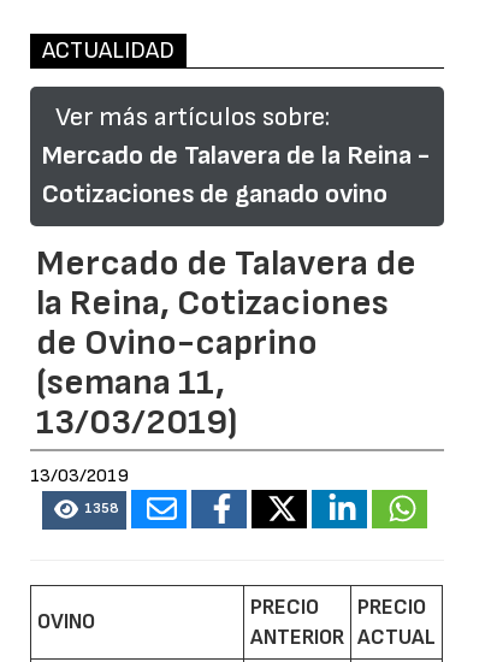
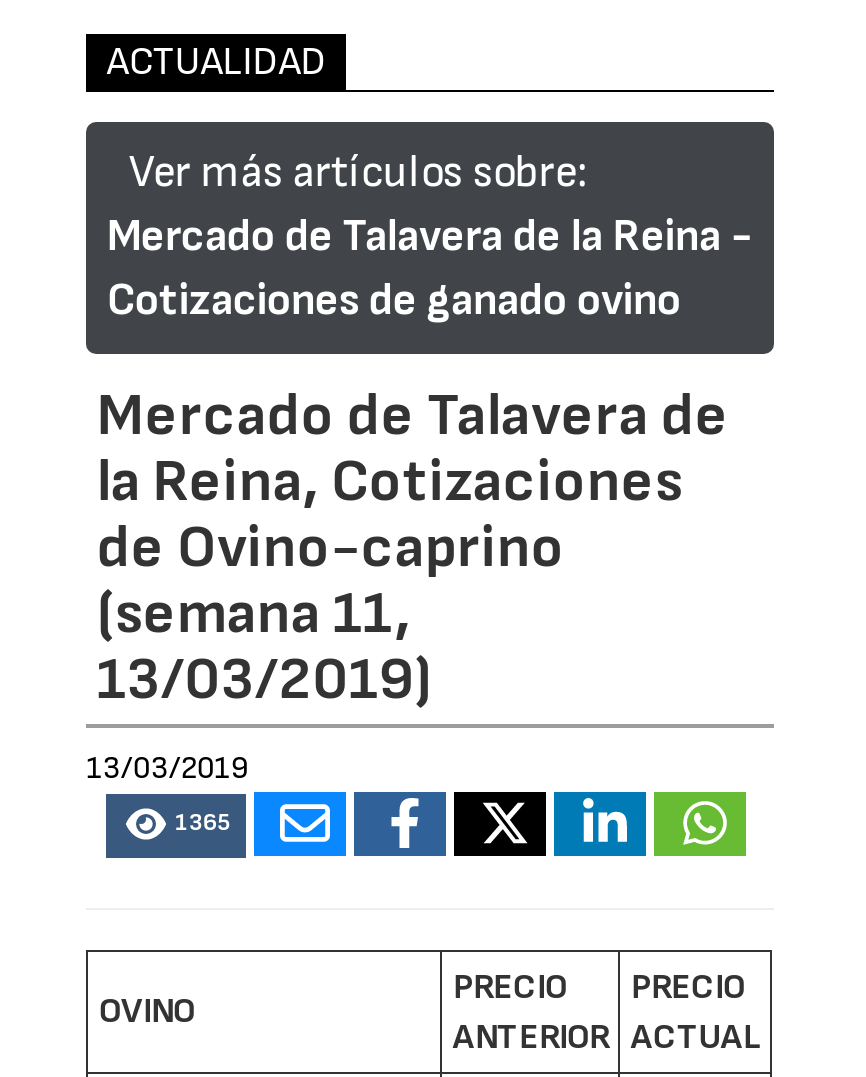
[84,500,119,518] 1358 -> [175,808,231,838] 1365

